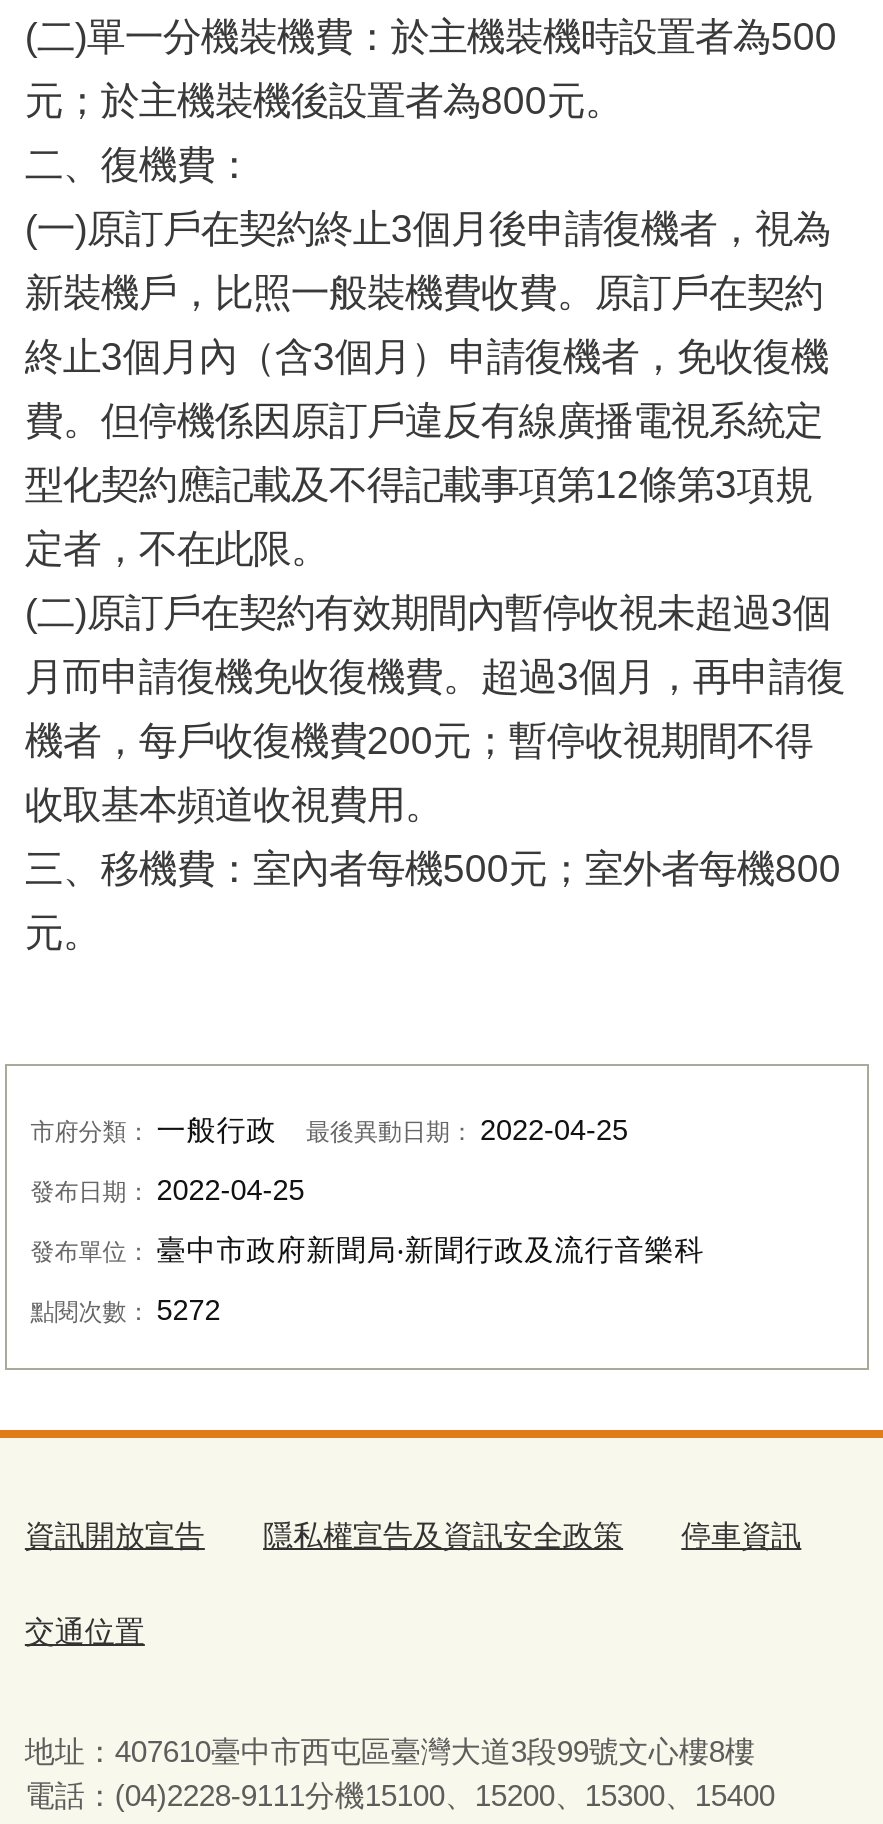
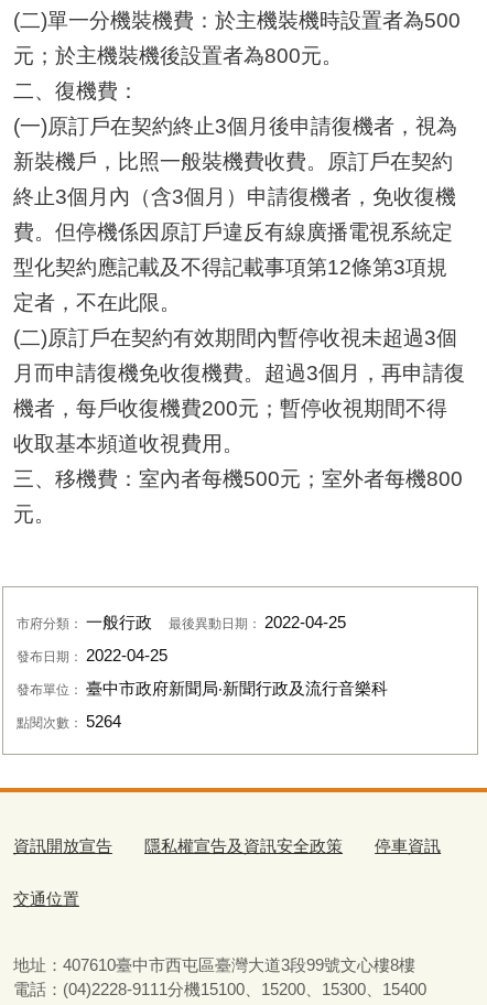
[30,1294,220,1326] 點閱次數：5272 -> [16,713,121,730] 點閱次數：5264

